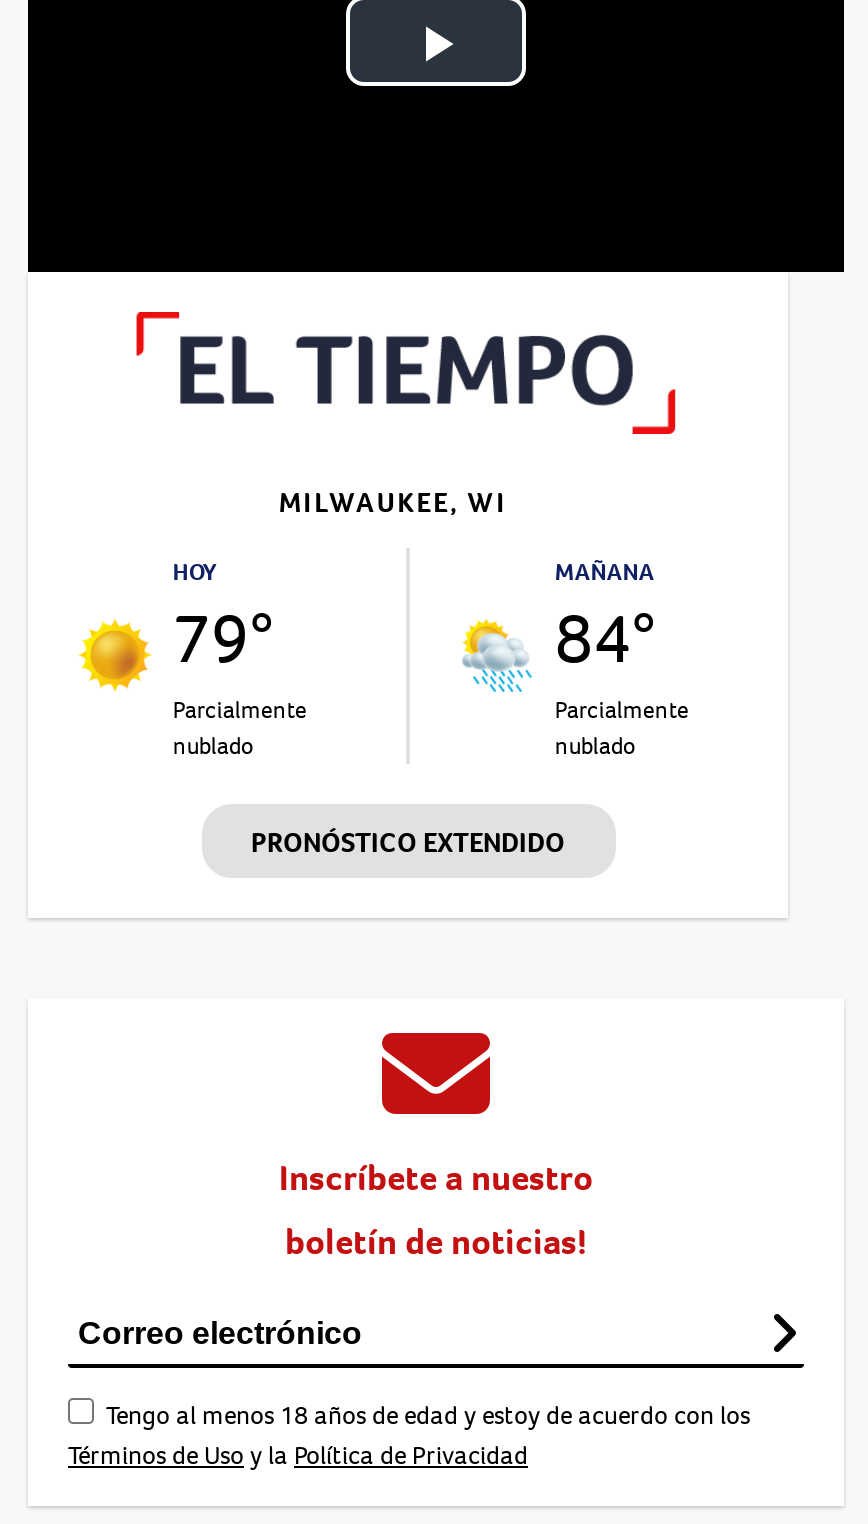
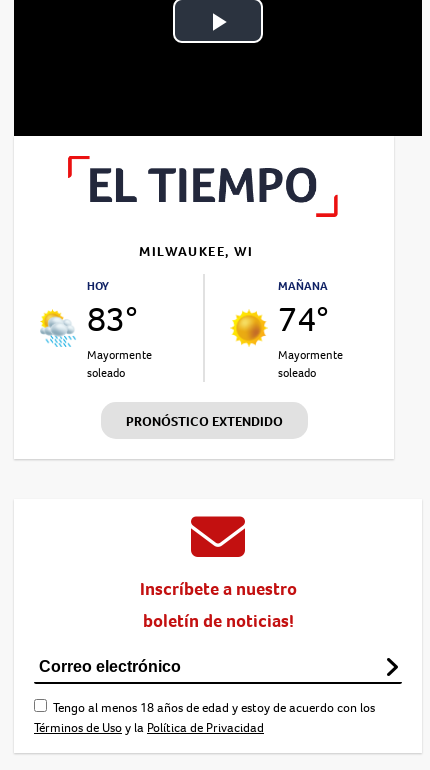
[78,591,307,761] [image] | 79° | Parcialmente | nublado -> [40,296,152,381] [image] | 83° | Mayormente | soleado
[462,591,689,761] [image] | 84° | Parcialmente | nublado -> [230,296,343,381] [image] | 74° | Mayormente | soleado

